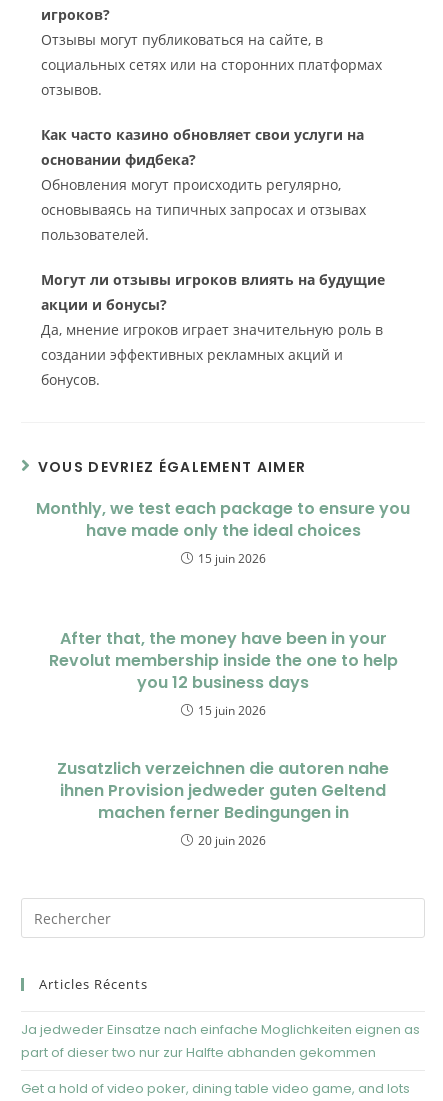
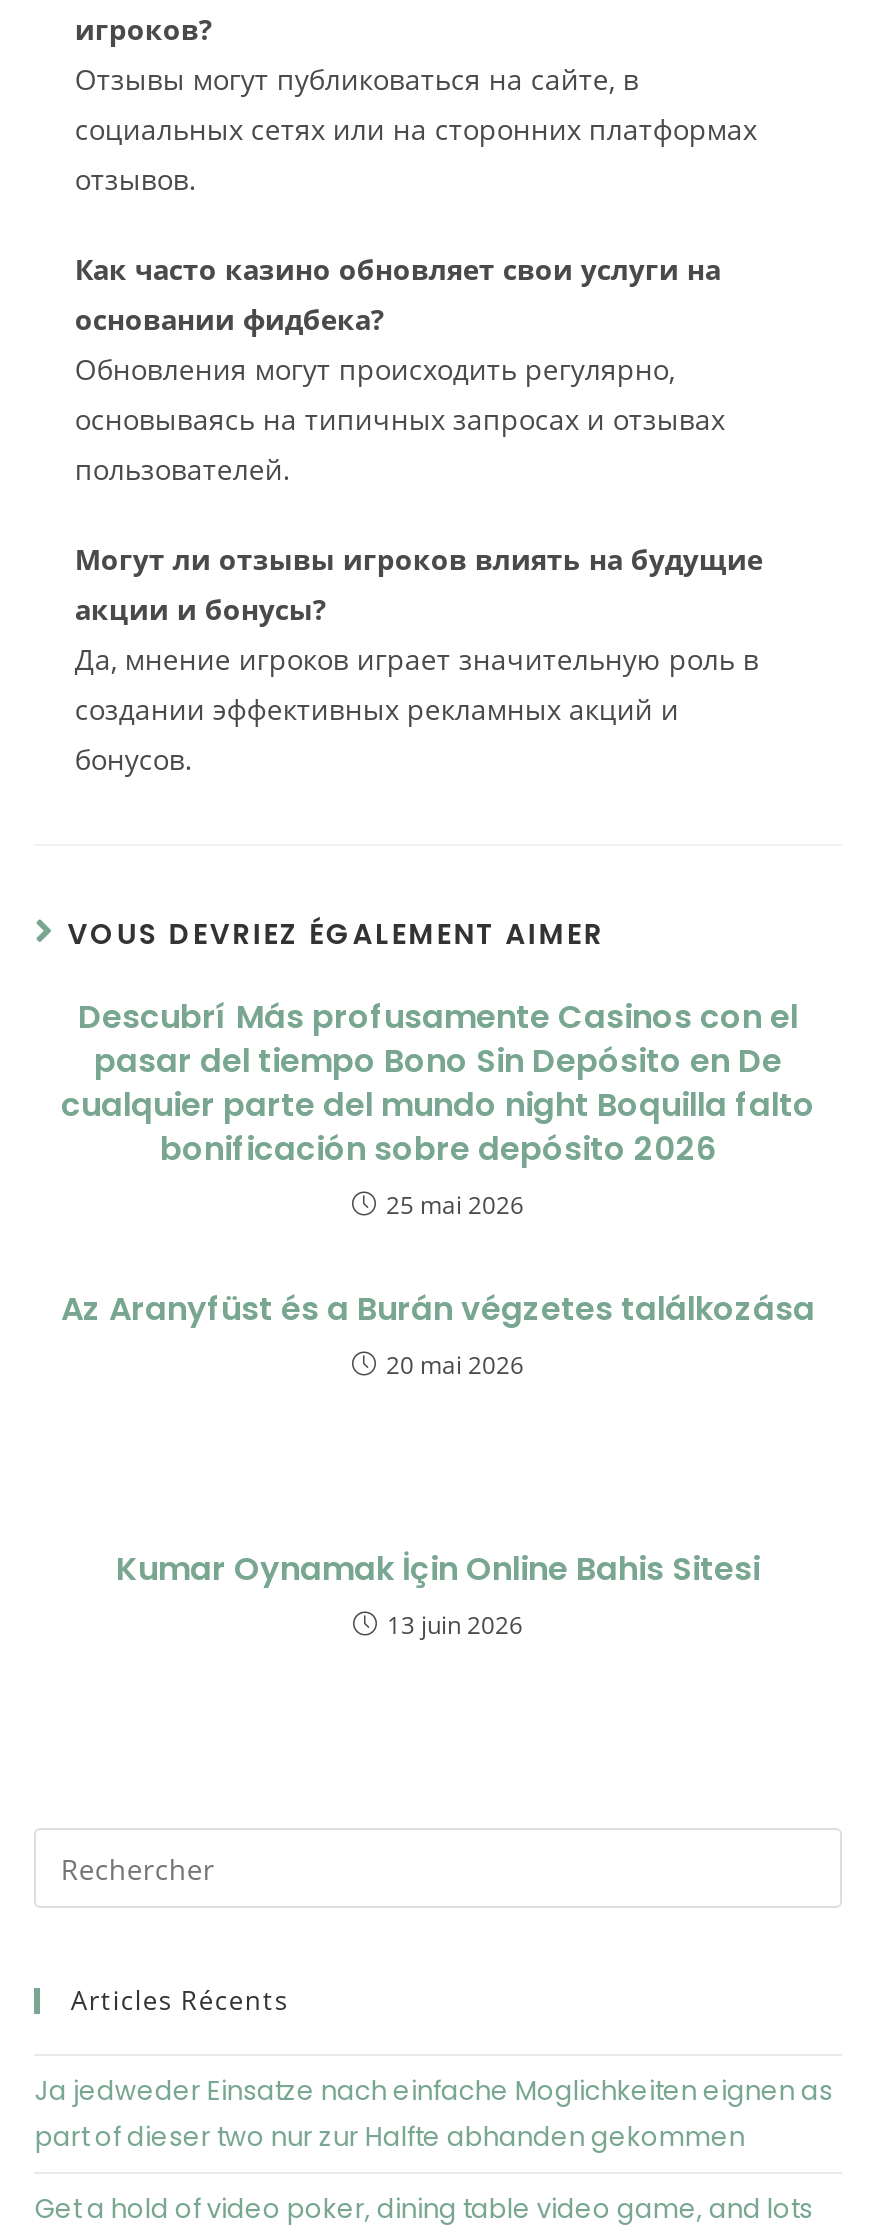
[36,497,410,567] Monthly, we test each package to ensure you | have made only the ideal choices | 15 juin 2026 -> [61,994,815,1222] Descubrí Más profusamente Casinos con el | pasar del tiempo Bono Sin Depósito en De | cualquier parte del mundo night Boquilla falto | bonificación sobre depósito 2026 | 25 mai 2026
[48,627,397,719] After that, the money have been in your | Revolut membership inside the one to help | you 12 business days | 15 juin 2026 -> [61,1286,815,1382] Az Aranyfüst és a Burán végzetes találkozása | 20 mai 2026
[57,757,389,849] Zusatzlich verzeichnen die autoren nahe | ihnen Provision jedweder guten Geltend | machen ferner Bedingungen in | 20 juin 2026 -> [116,1546,760,1642] Kumar Oynamak İçin Online Bahis Sitesi | 13 juin 2026

